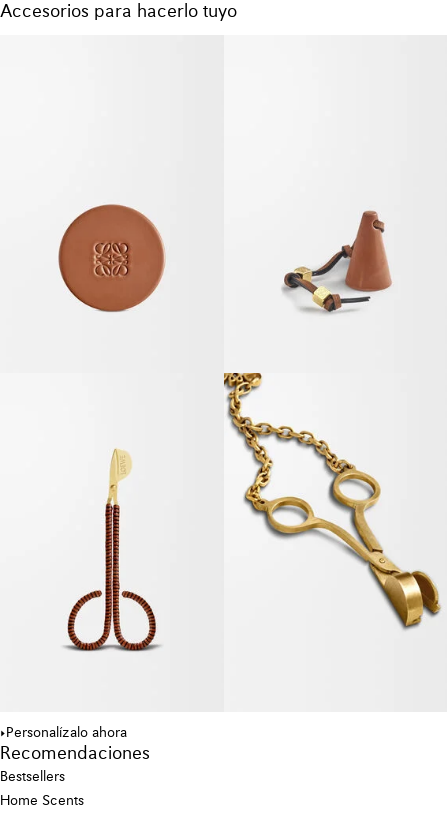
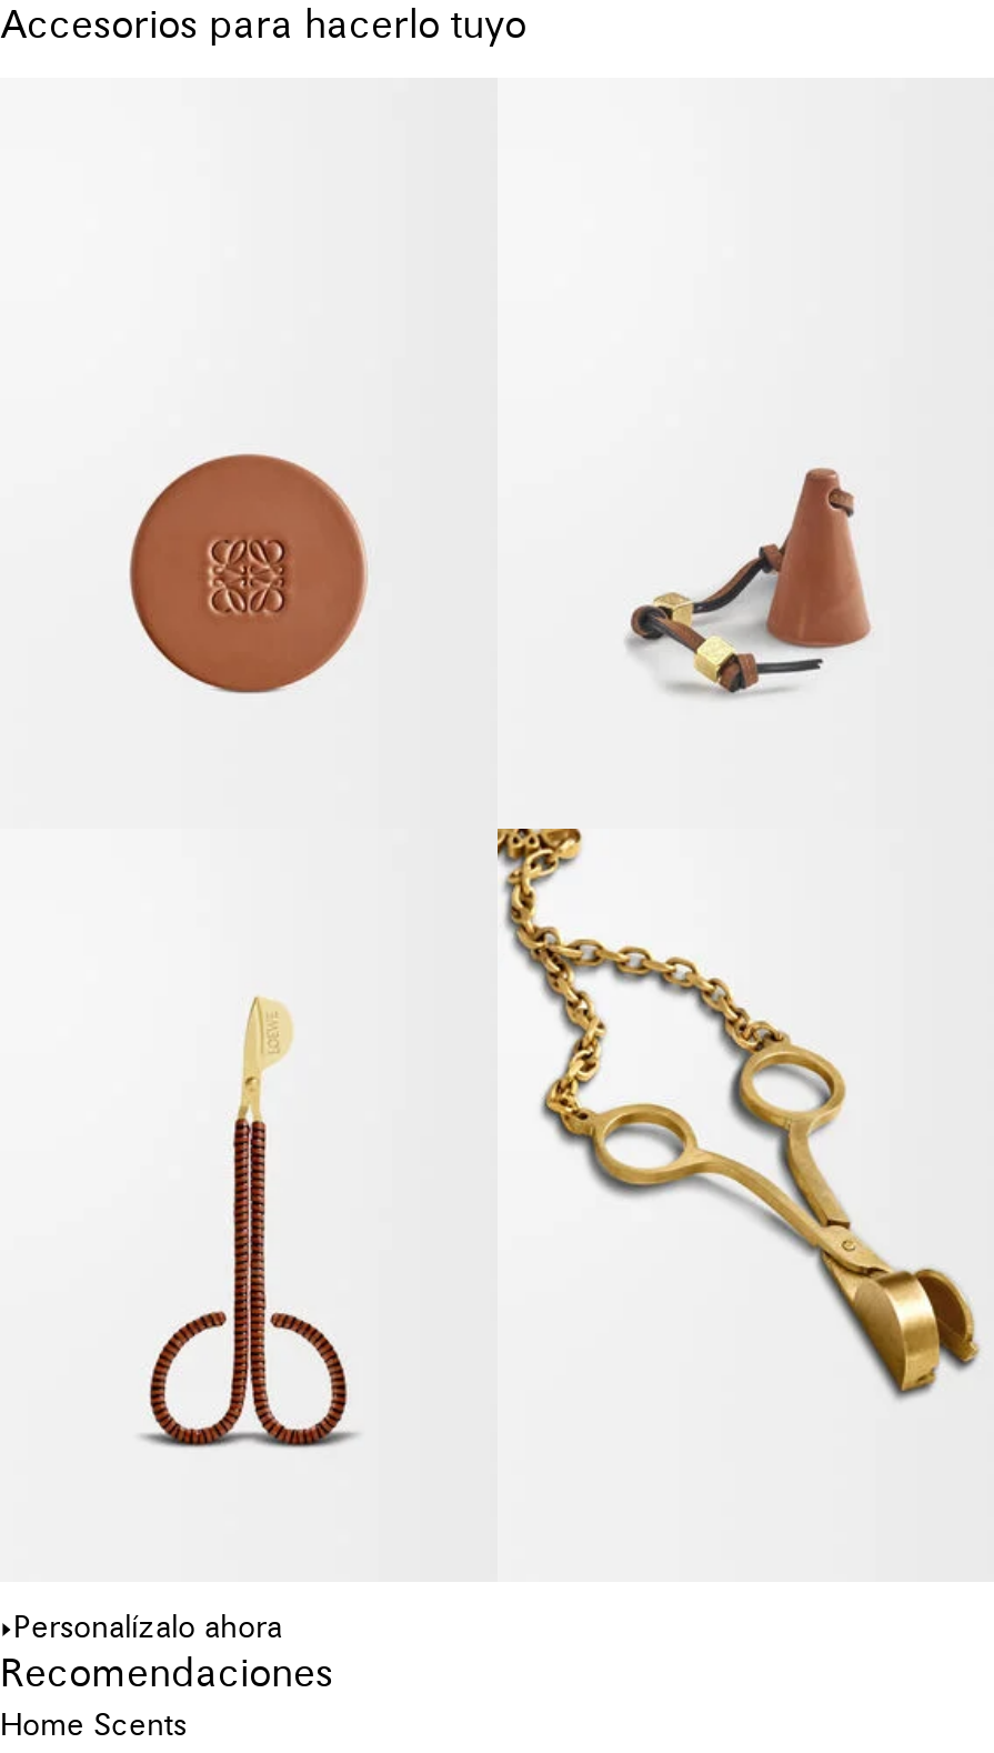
[0,770,65,784] Bestsellers -> none

